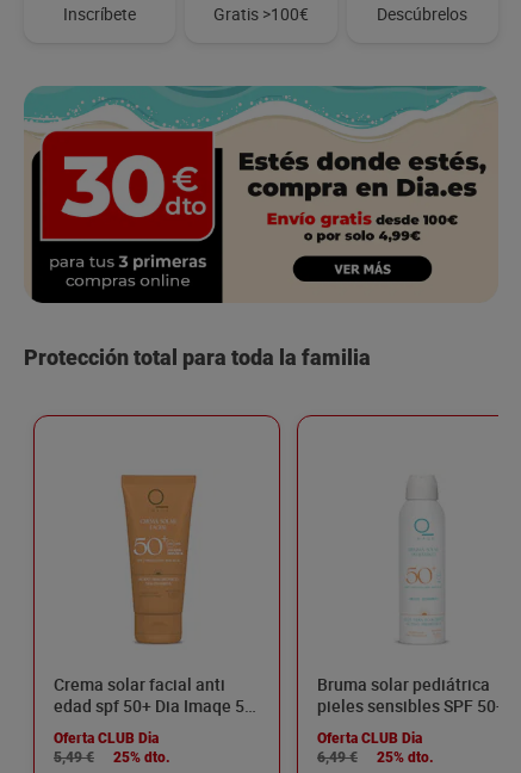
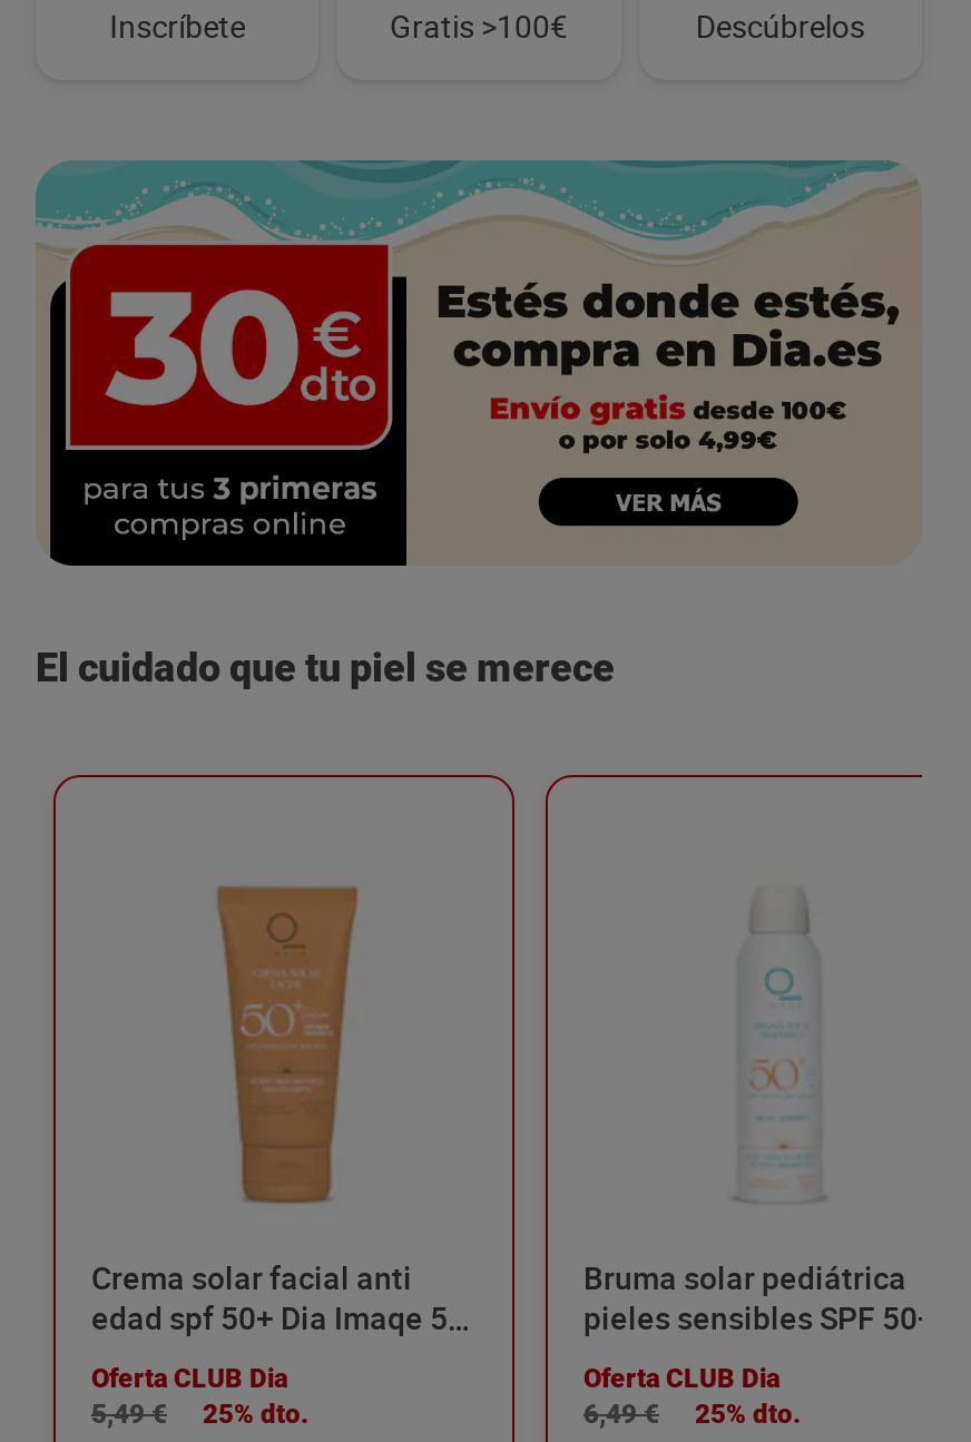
[24,345,371,370] Protección total para toda la familia -> [36,645,615,691] El cuidado que tu piel se merece

